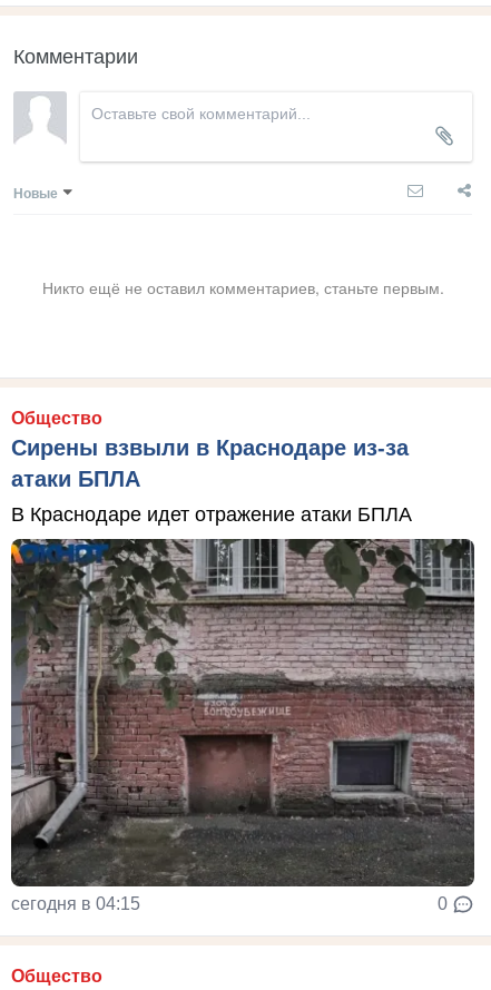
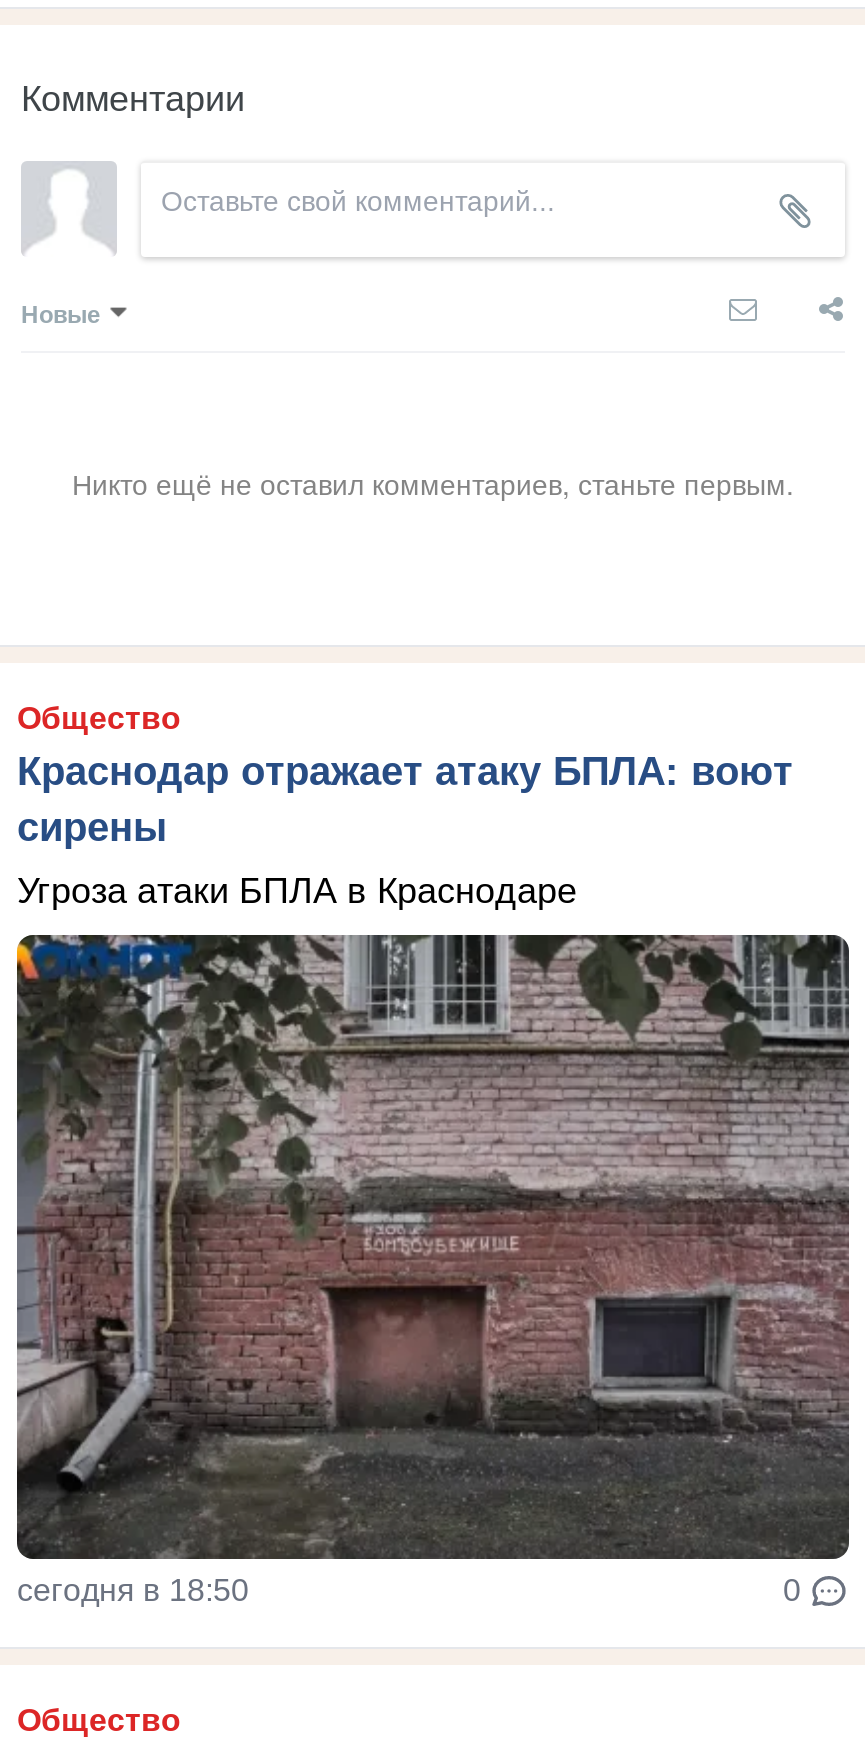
[11,436,409,492] Сирены взвыли в Краснодаре из-за | атаки БПЛА -> [17,750,793,850] Краснодар отражает атаку БПЛА: воют | сирены
[11,504,412,526] В Краснодаре идет отражение атаки БПЛА -> [17,872,577,912] Угроза атаки БПЛА в Краснодаре
[11,895,140,914] сегодня в 04:15 -> [17,1574,249,1608] сегодня в 18:50

